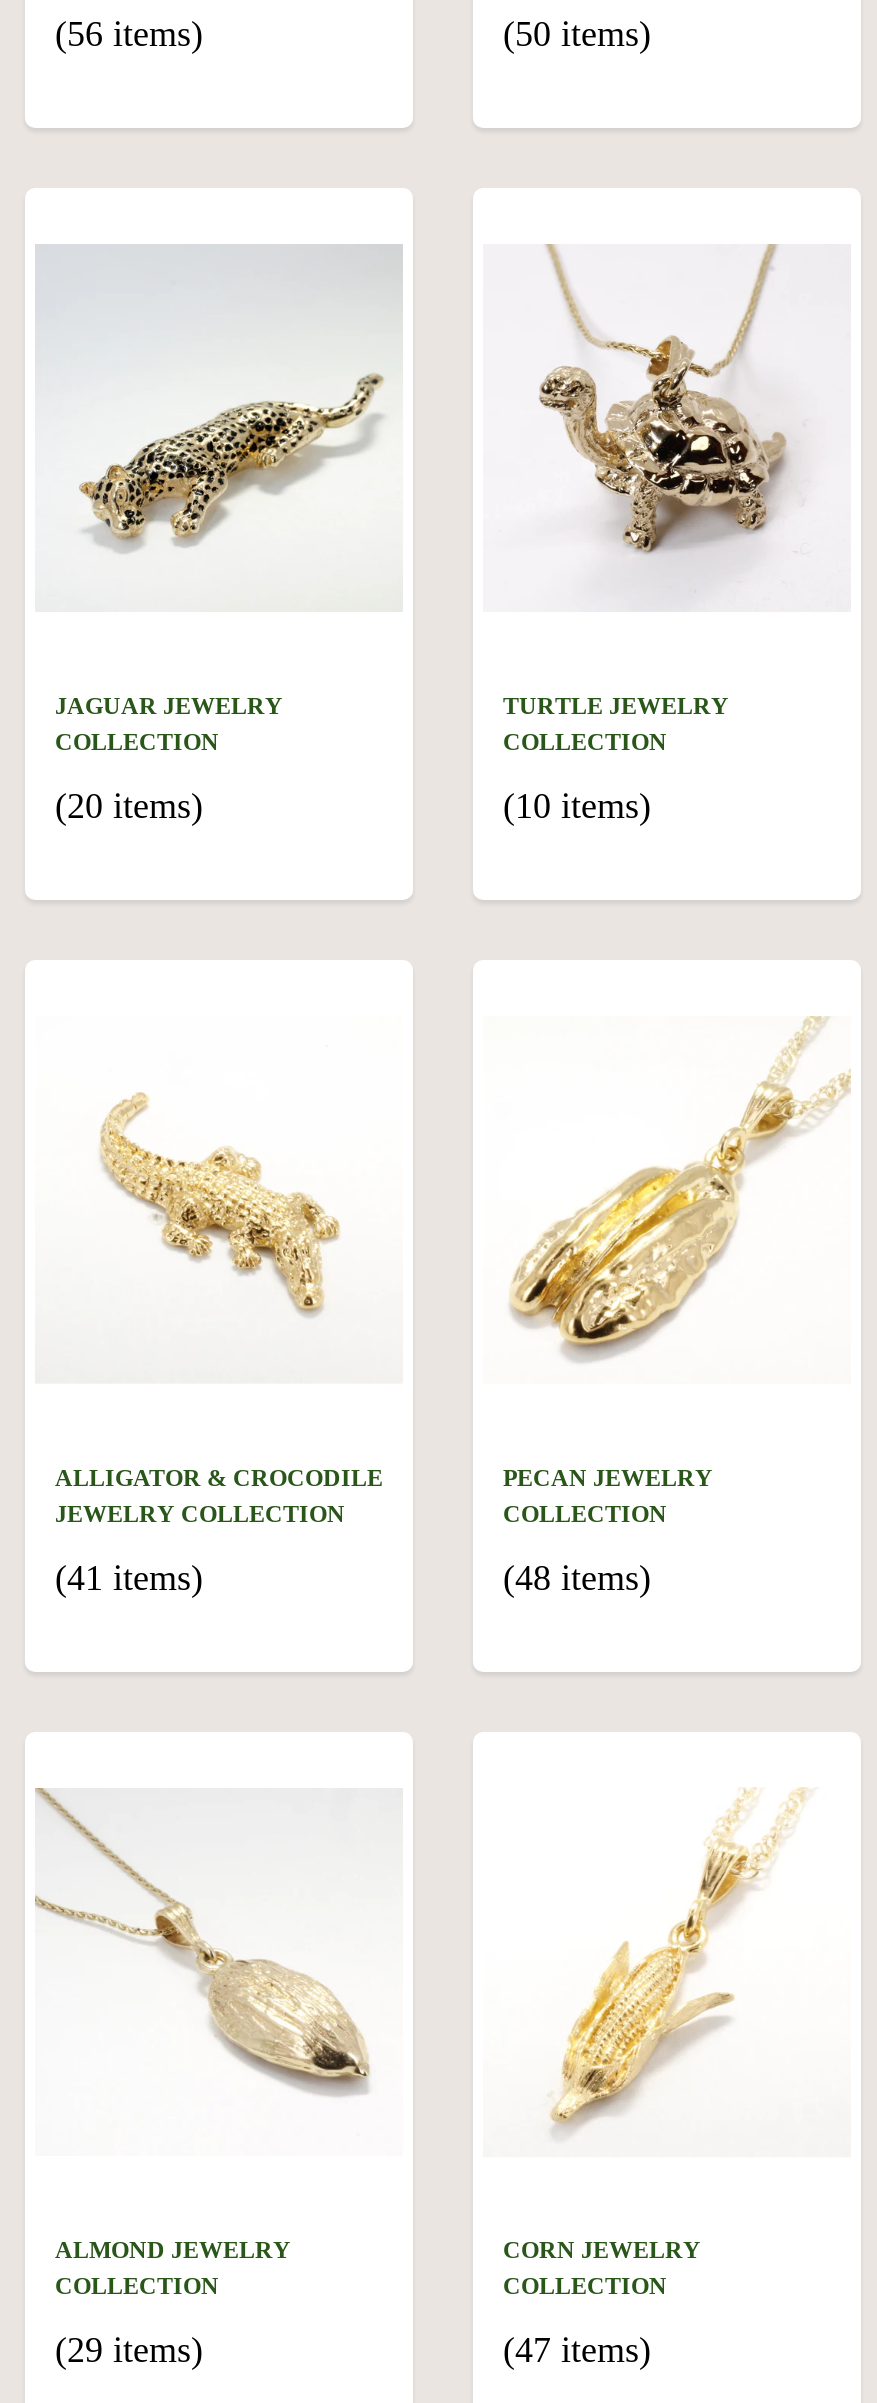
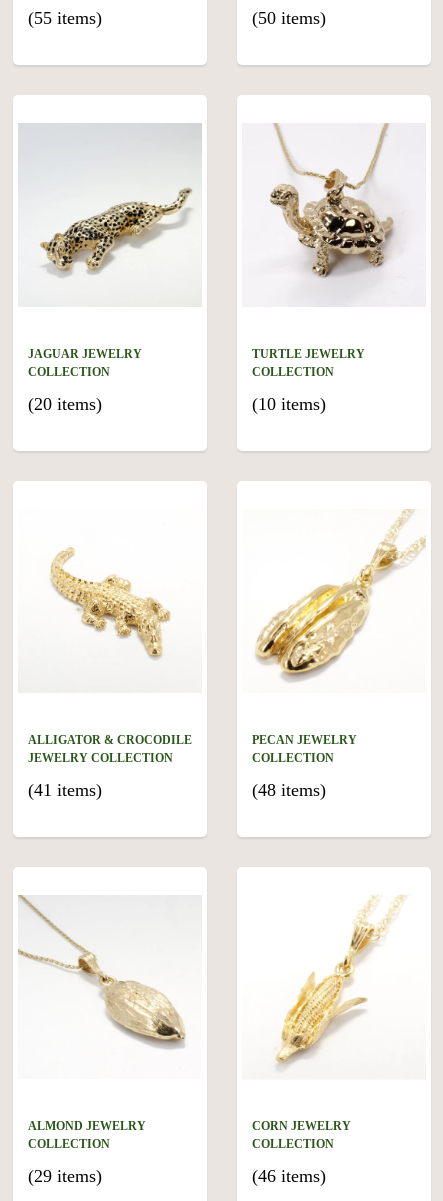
[55,14,203,54] (56 items) -> [28,8,102,28] (55 items)
[503,2330,651,2370] (47 items) -> [252,1166,326,1186] (46 items)

